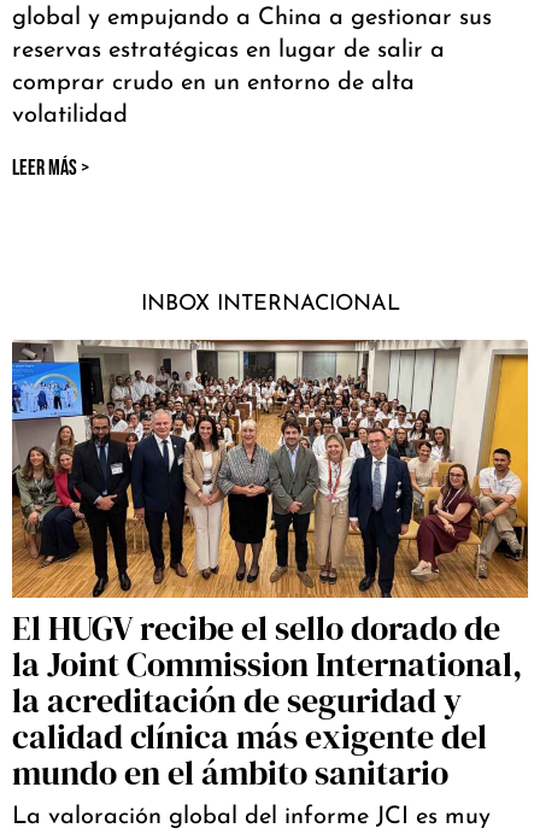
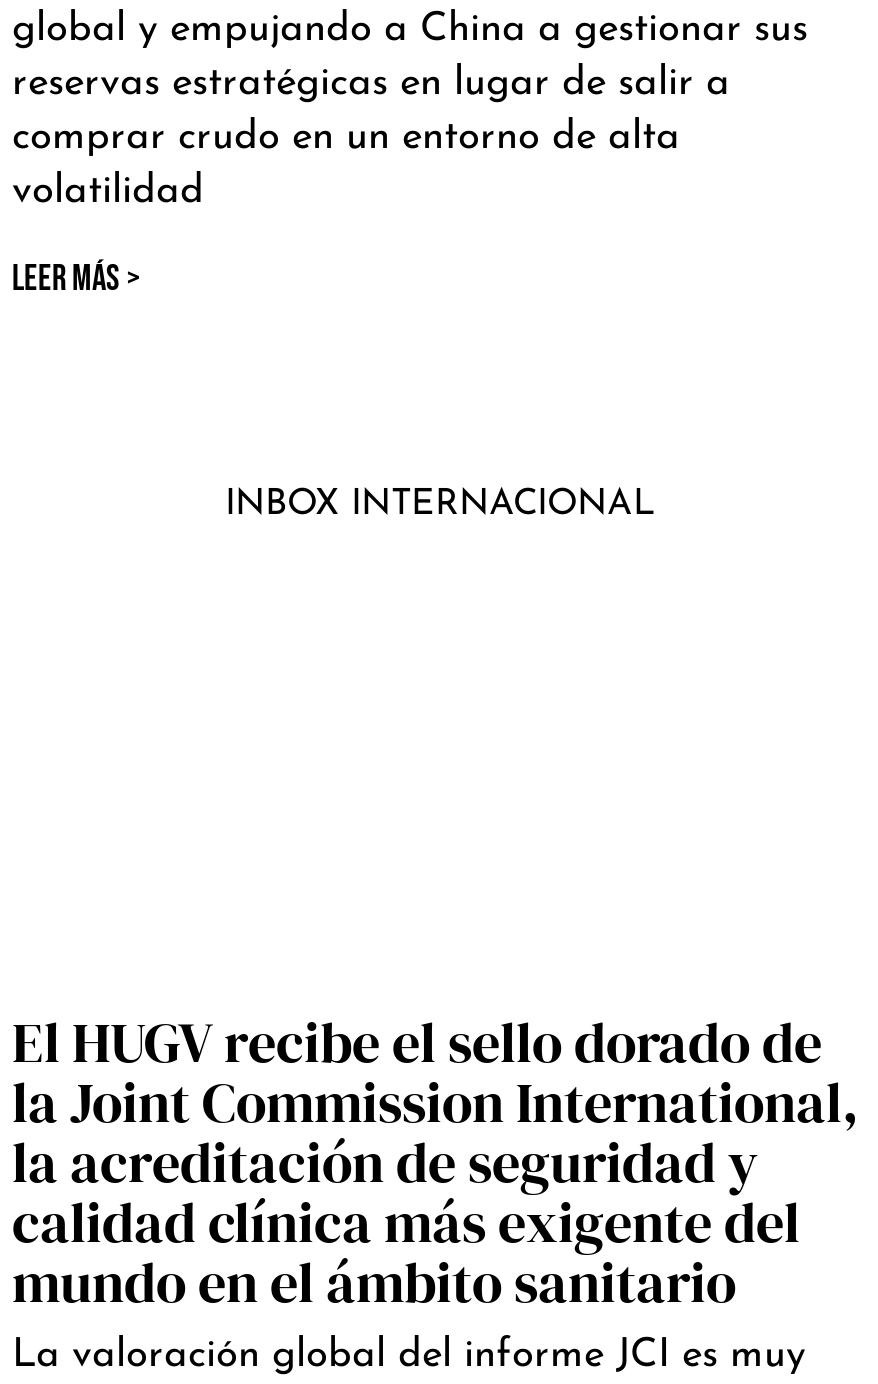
[11,339,529,599] [image] -> none

